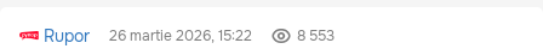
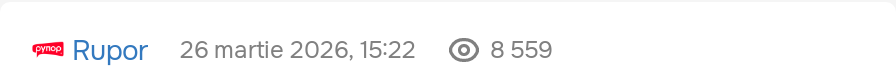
[297,26,335,46] 8 553 -> [490,34,552,66] 8 559

